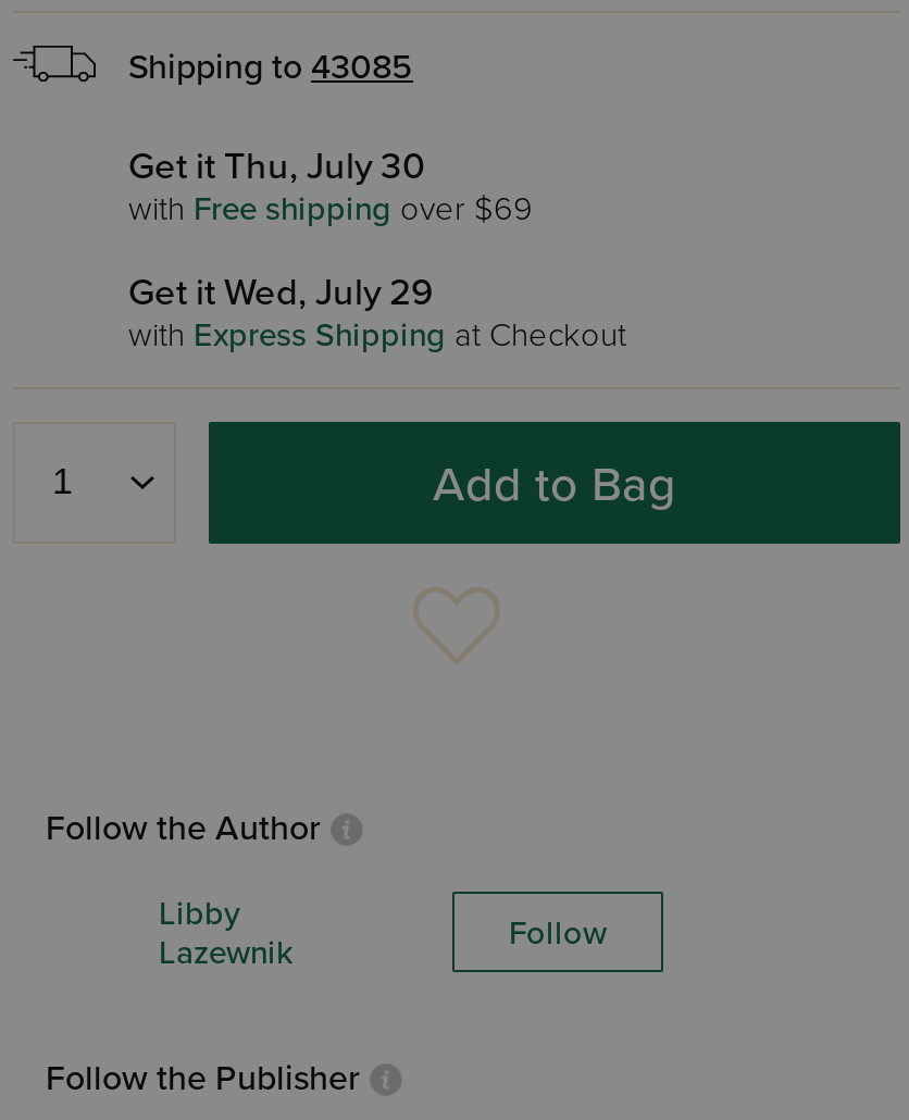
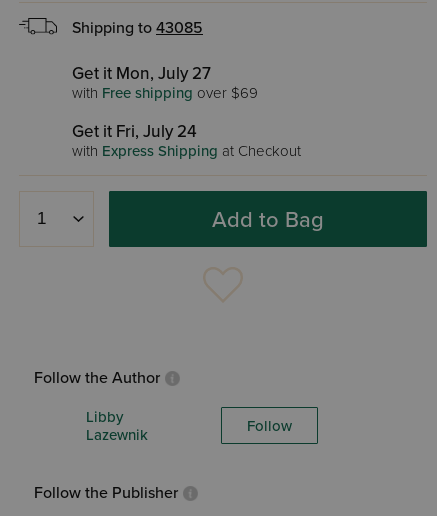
[128,144,424,189] Get it Thu, July 30 -> [72,63,211,84] Get it Mon, July 27
[128,270,433,315] Get it Wed, July 29 -> [72,121,197,142] Get it Fri, July 24

